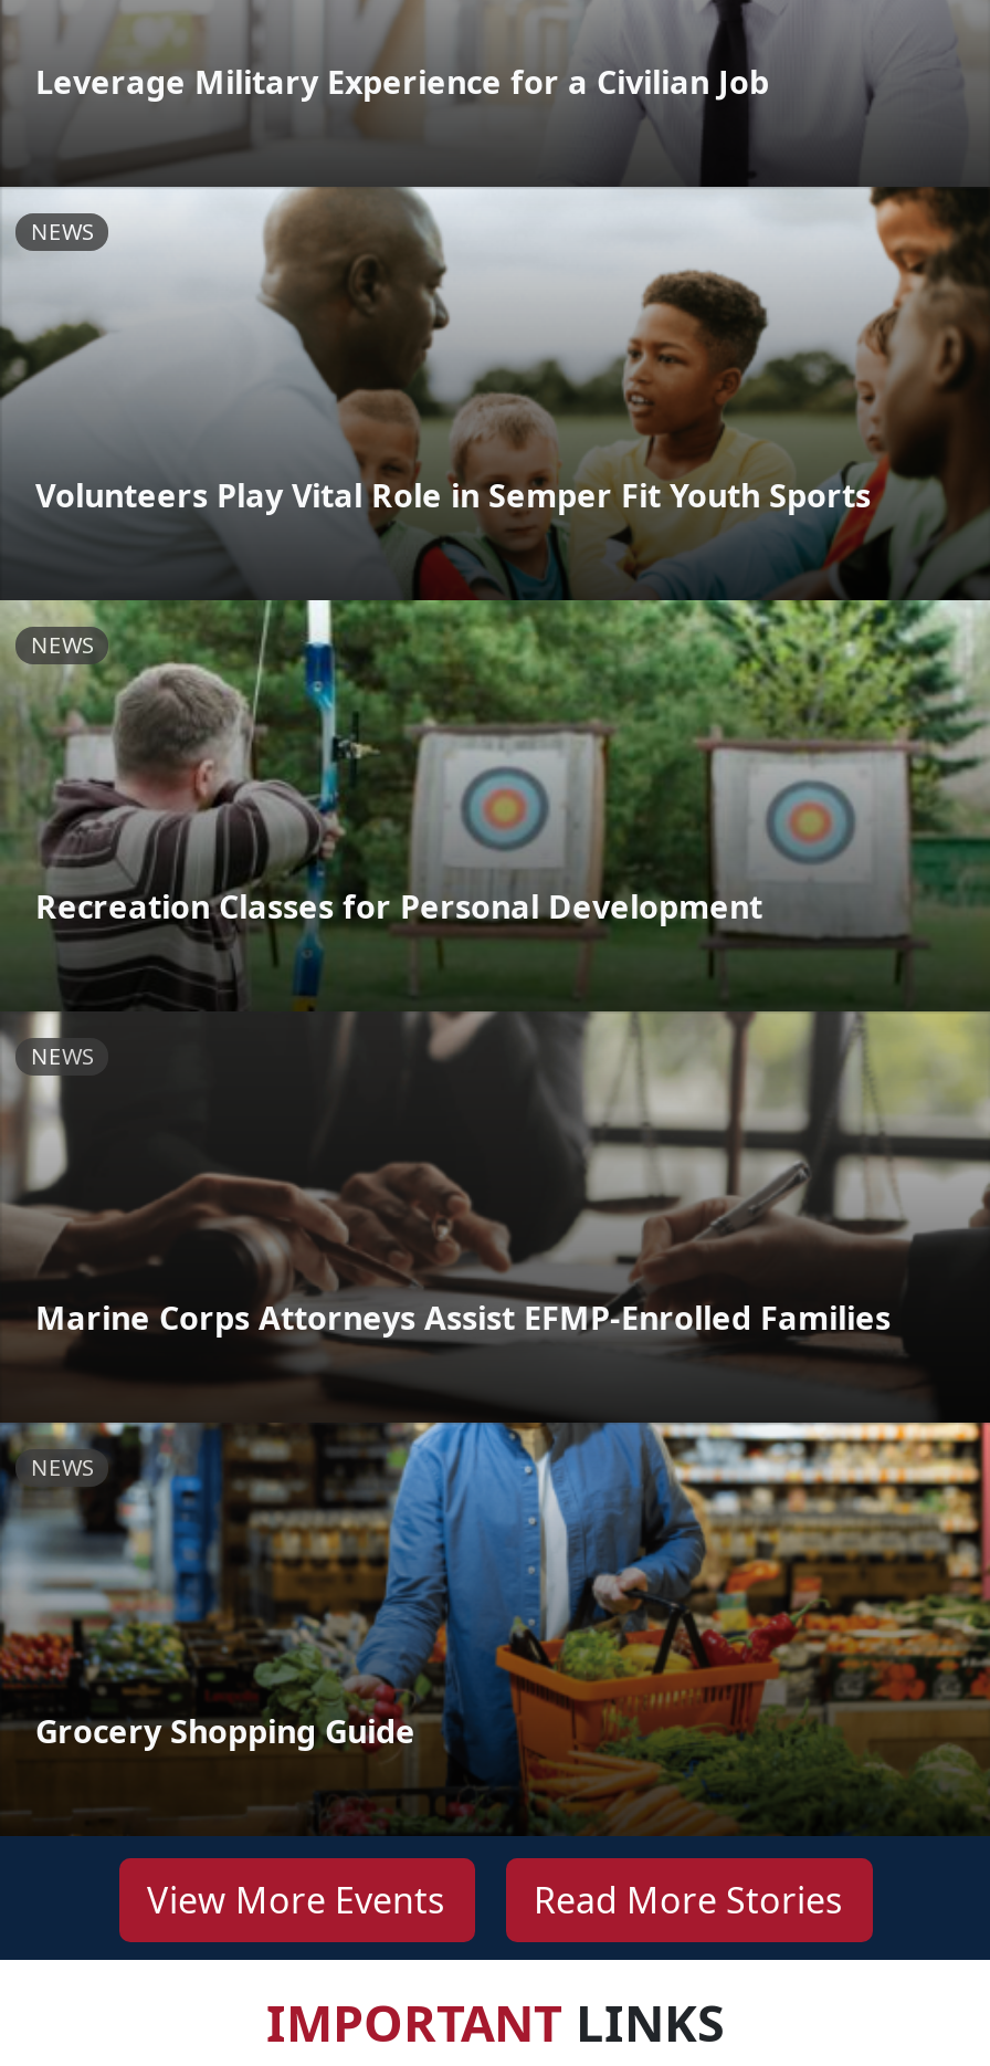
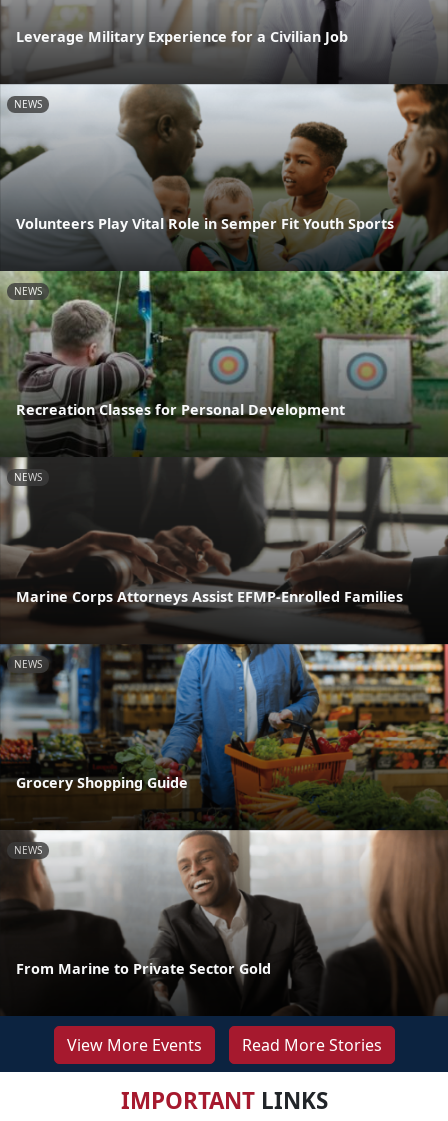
none -> [3,829,445,1015] [image] | NEWS
none -> [16,959,275,978] From Marine to Private Sector Gold

